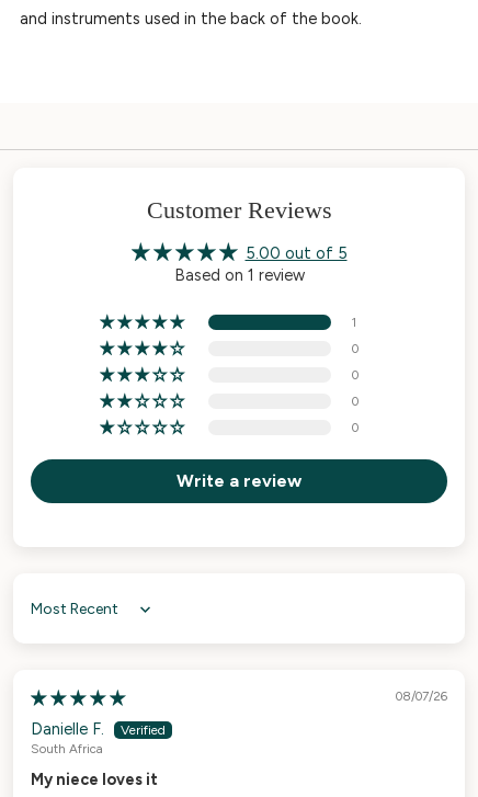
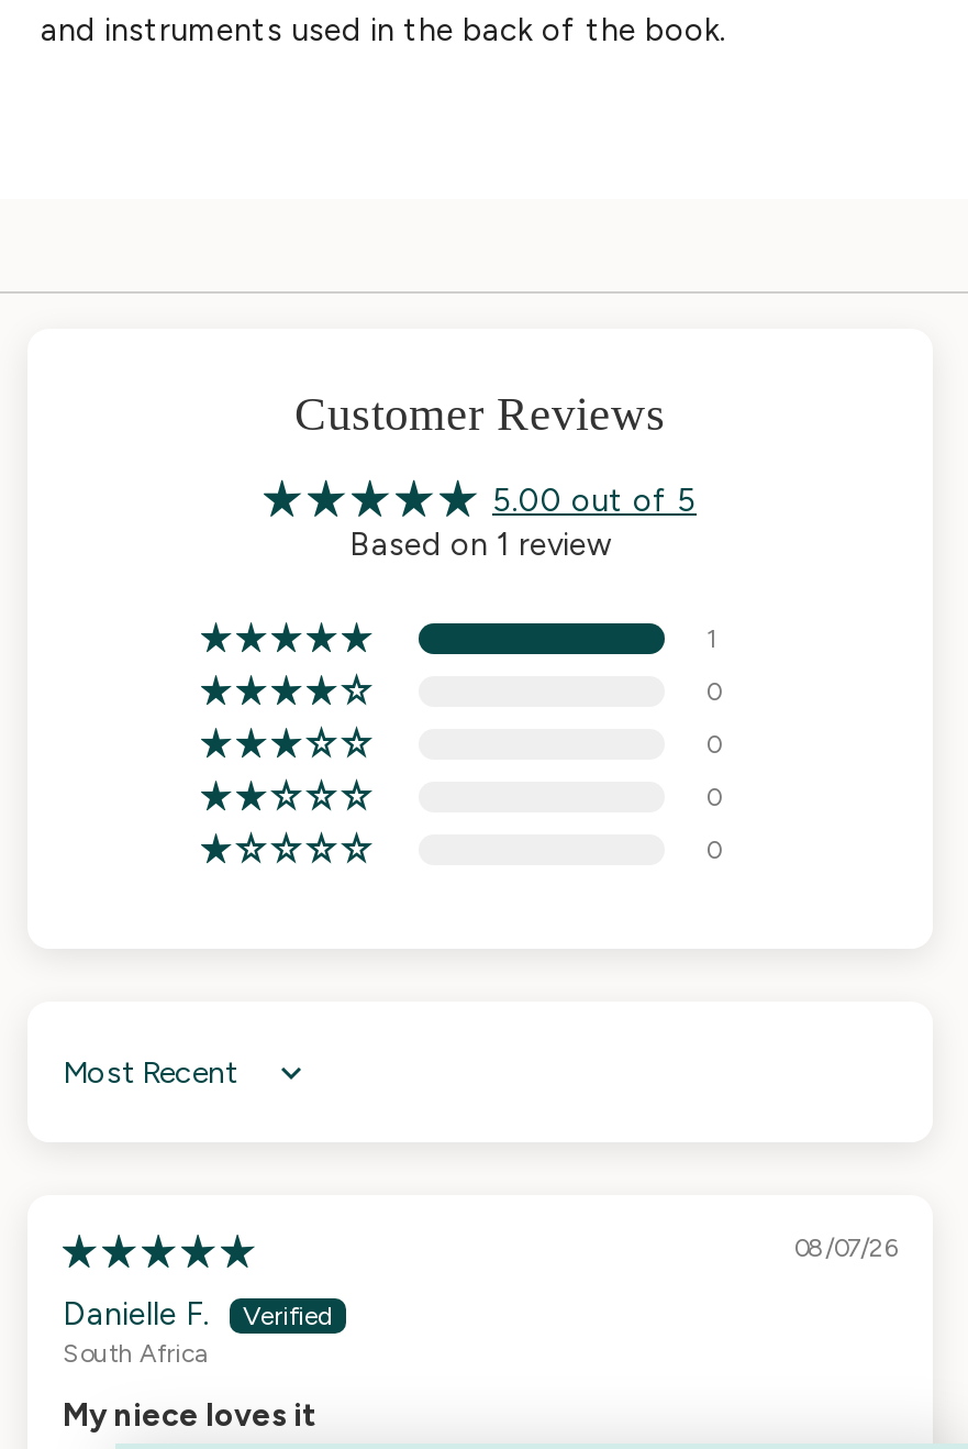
[177,470,301,491] Write a review -> none

